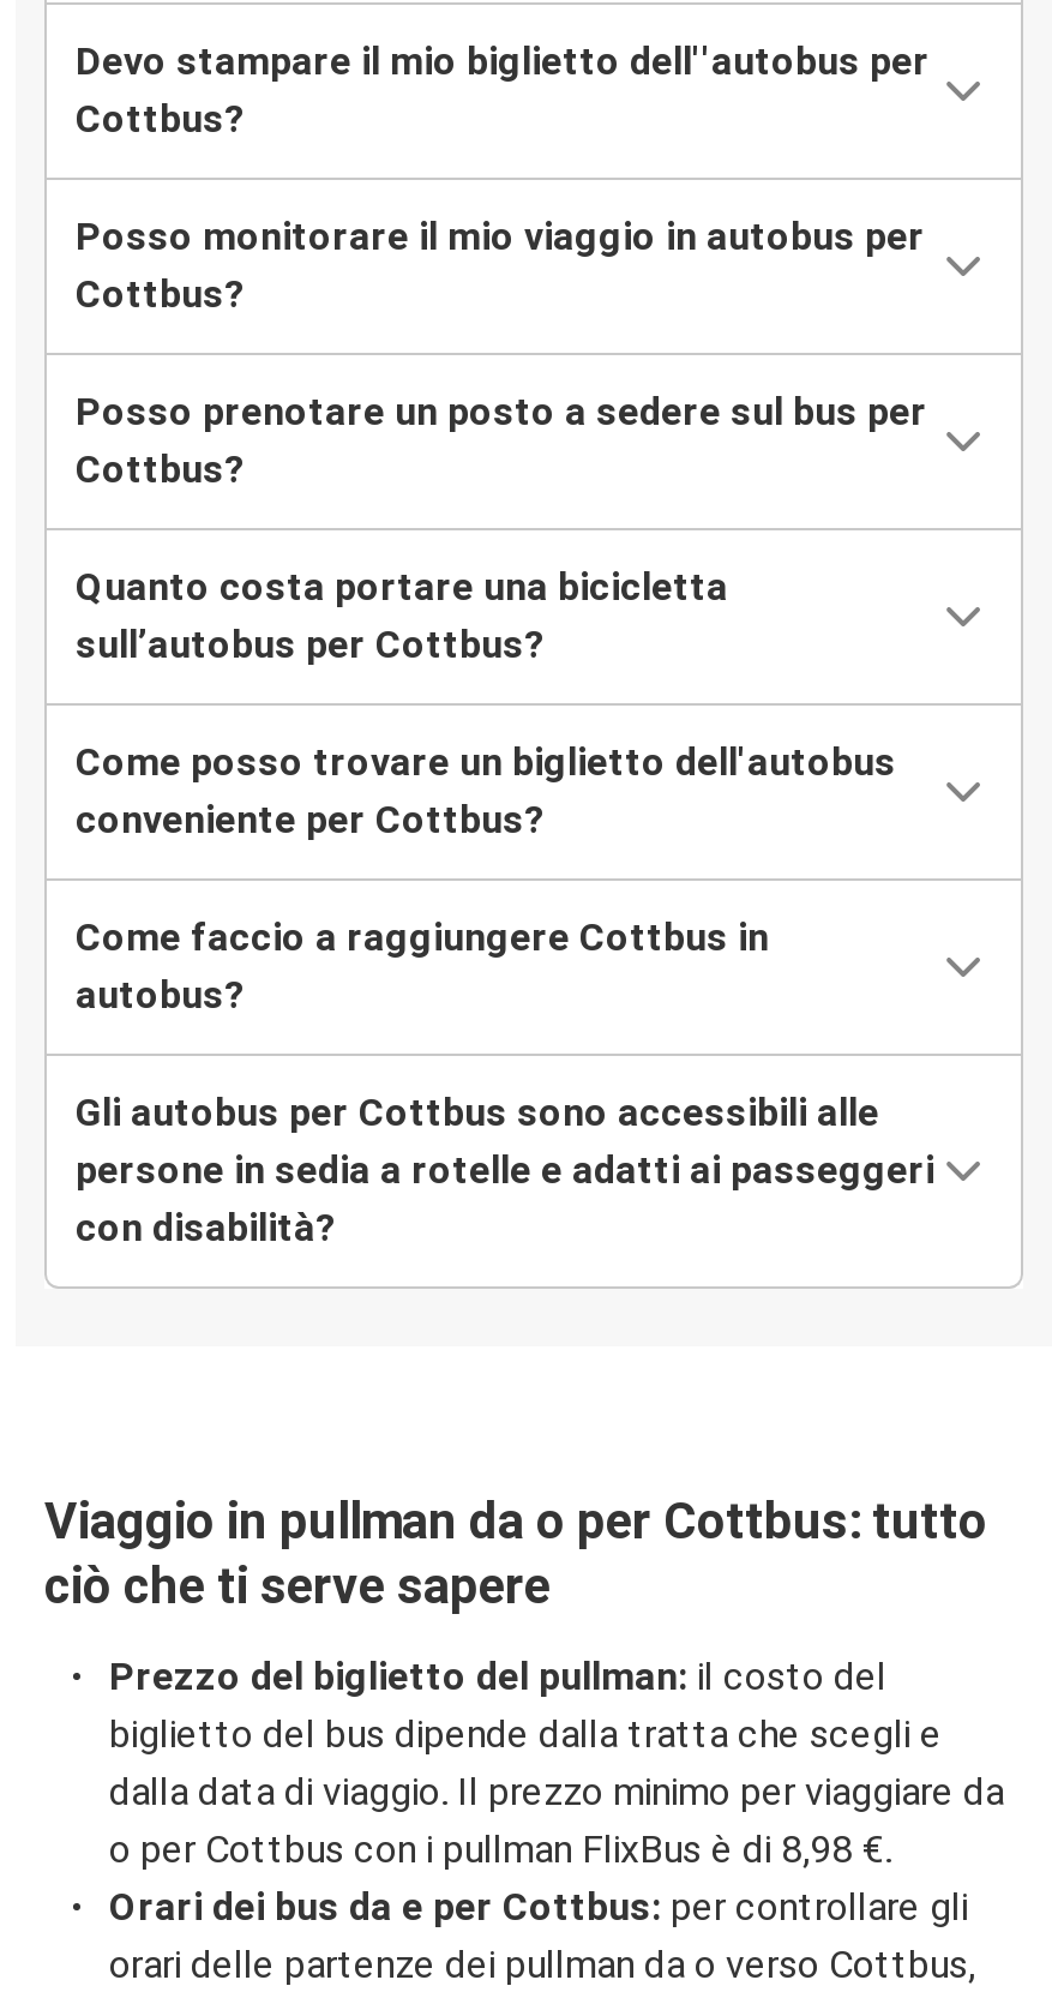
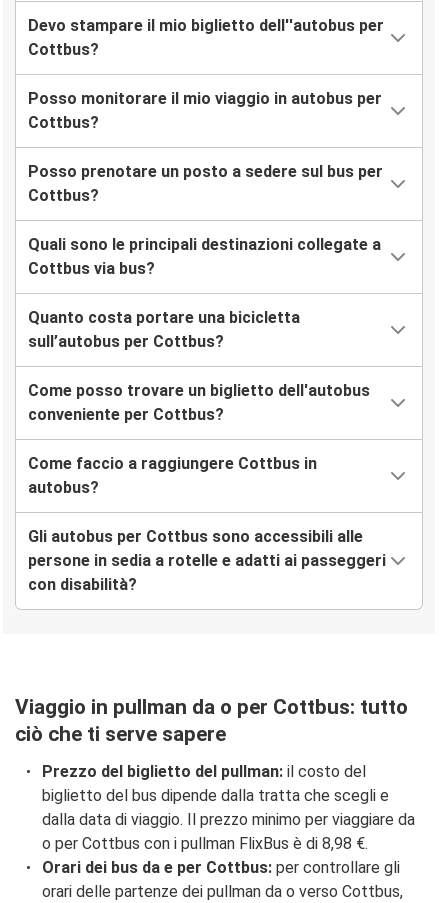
none -> [28,234,381,277] Quali sono le principali destinazioni collegate a | Cottbus via bus?

